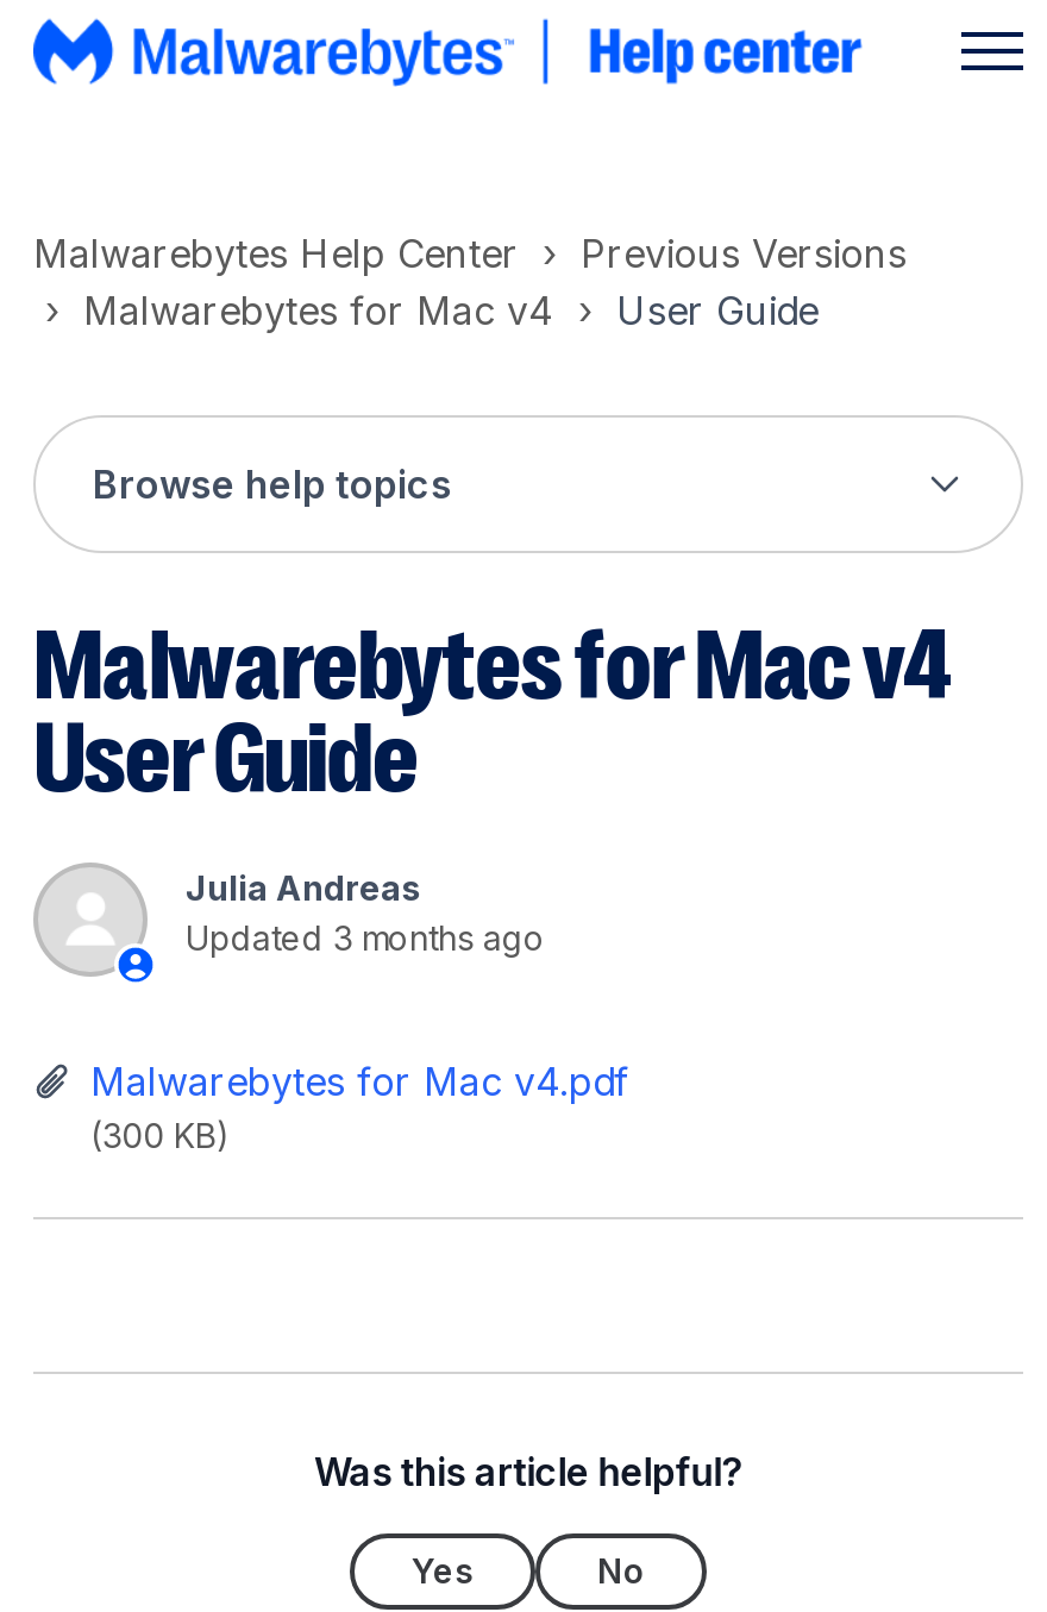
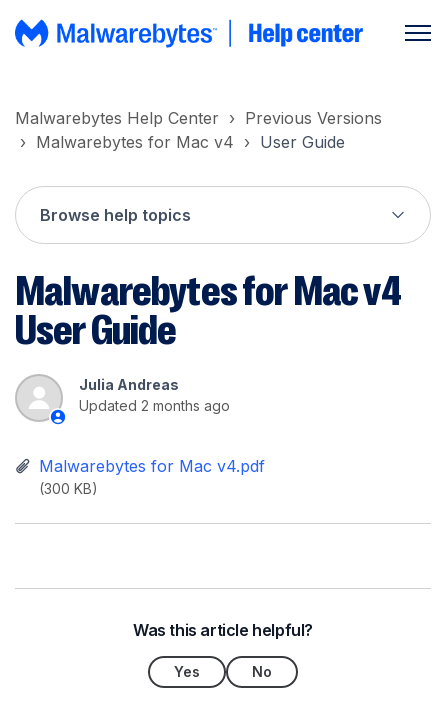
[186,917,545,958] Updated 3 months ago -> [79,397,230,414] Updated 2 months ago

